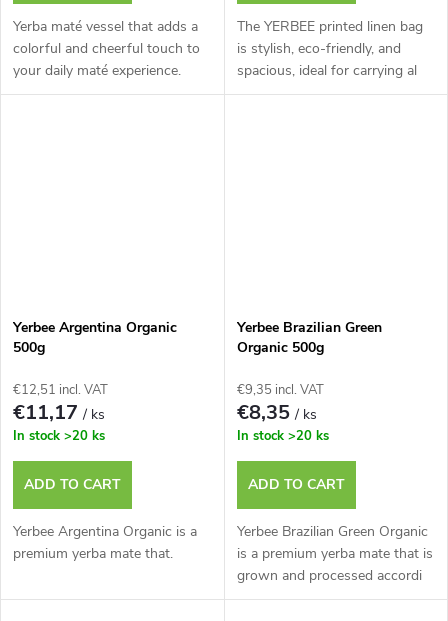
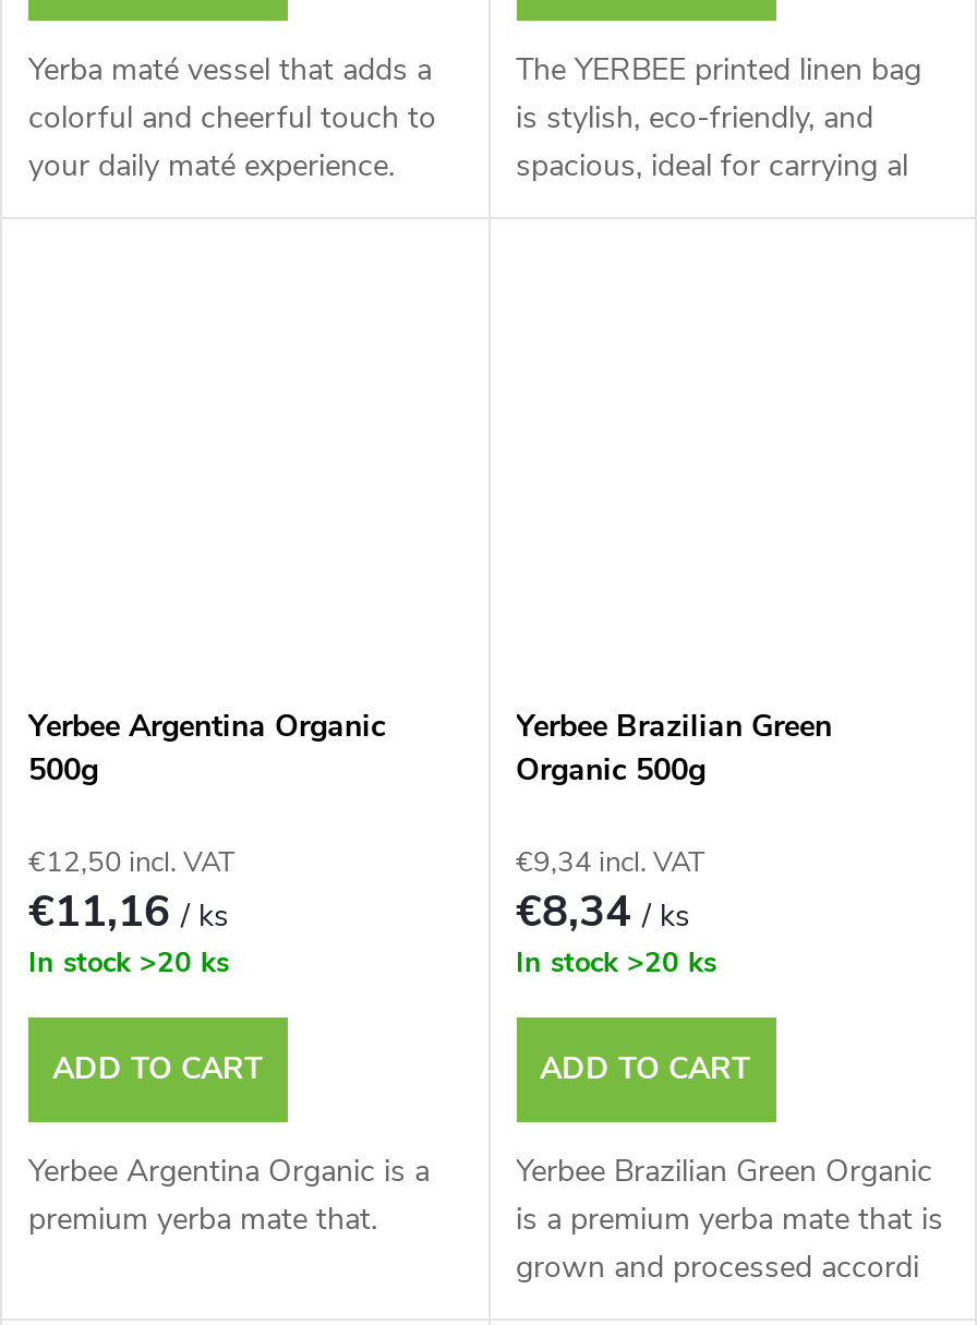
[13,381,108,399] €12,51 incl. VAT -> [28,843,236,882] €12,50 incl. VAT
[236,381,323,399] €9,35 incl. VAT -> [516,843,705,882] €9,34 incl. VAT
[13,399,105,426] €11,17 / ks -> [28,883,229,942] €11,16 / ks
[236,399,316,426] €8,35 / ks -> [516,883,690,942] €8,34 / ks

